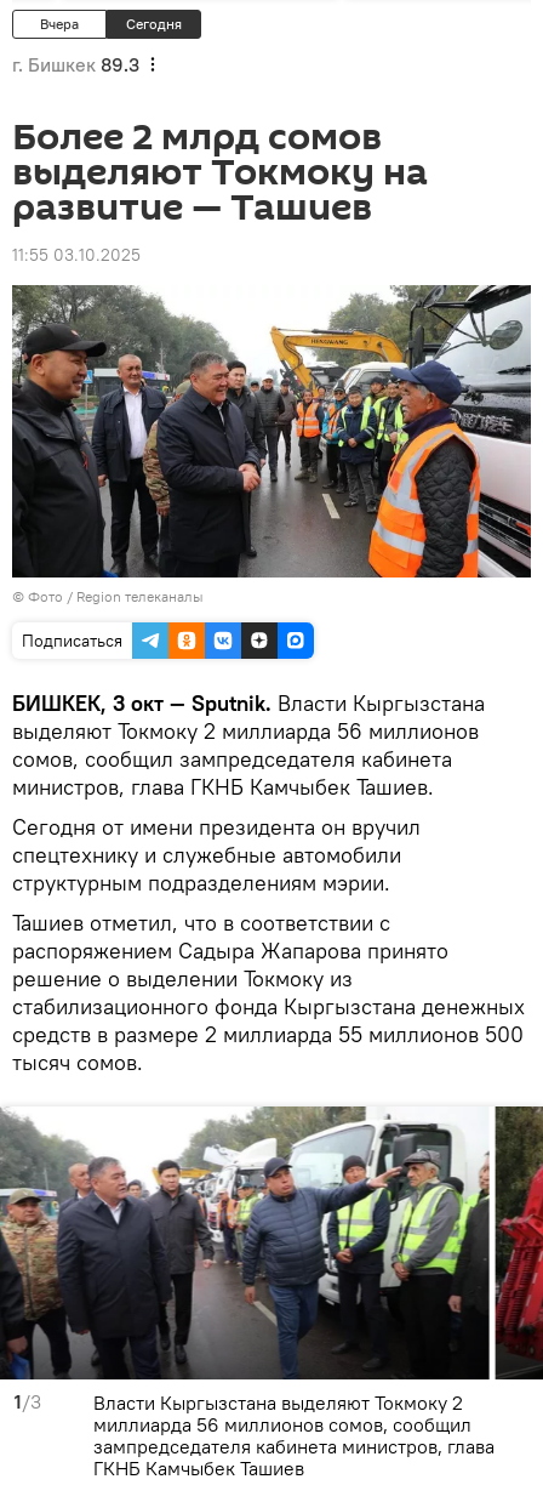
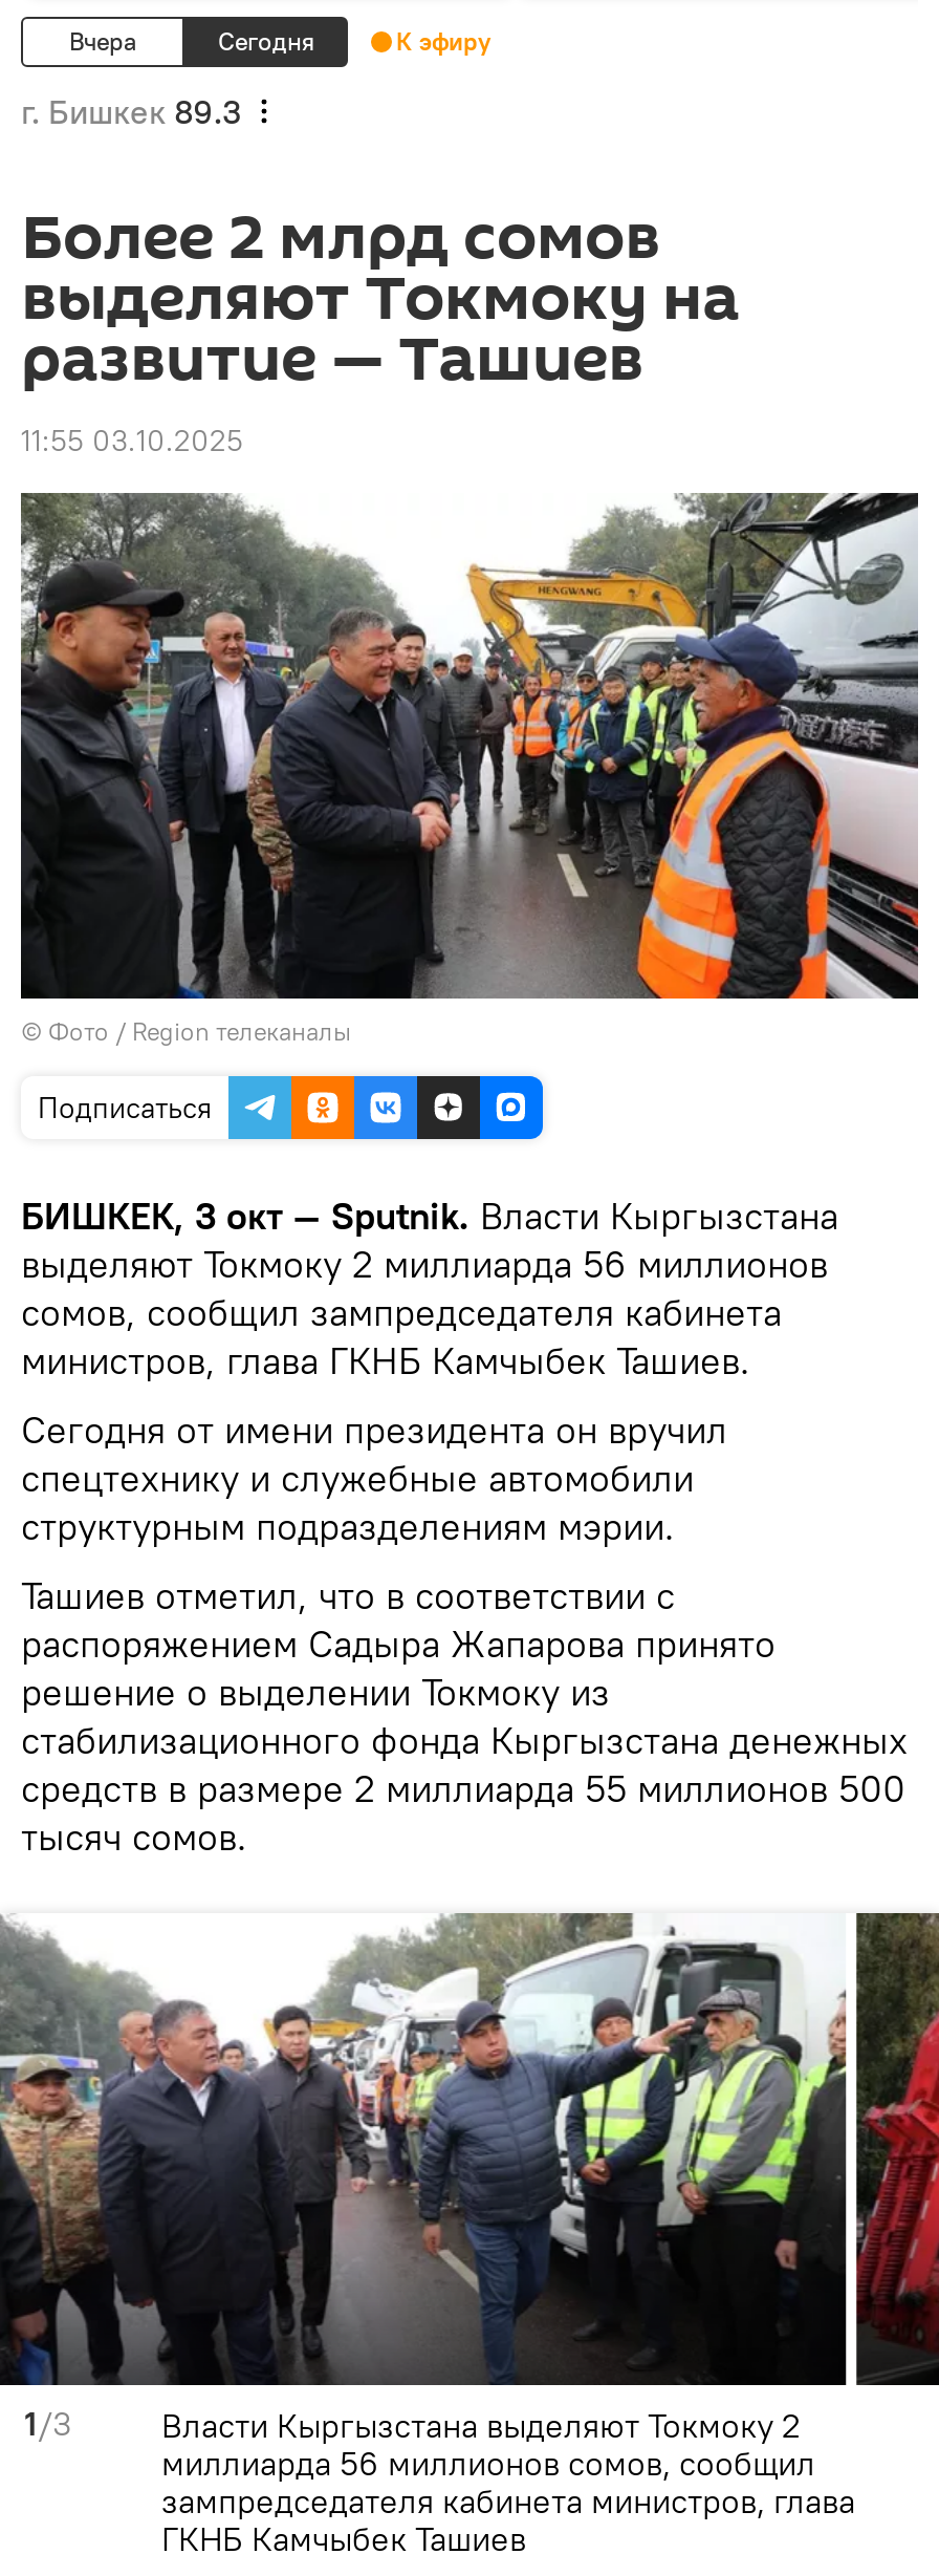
none -> [396,25,490,57] К эфиру

